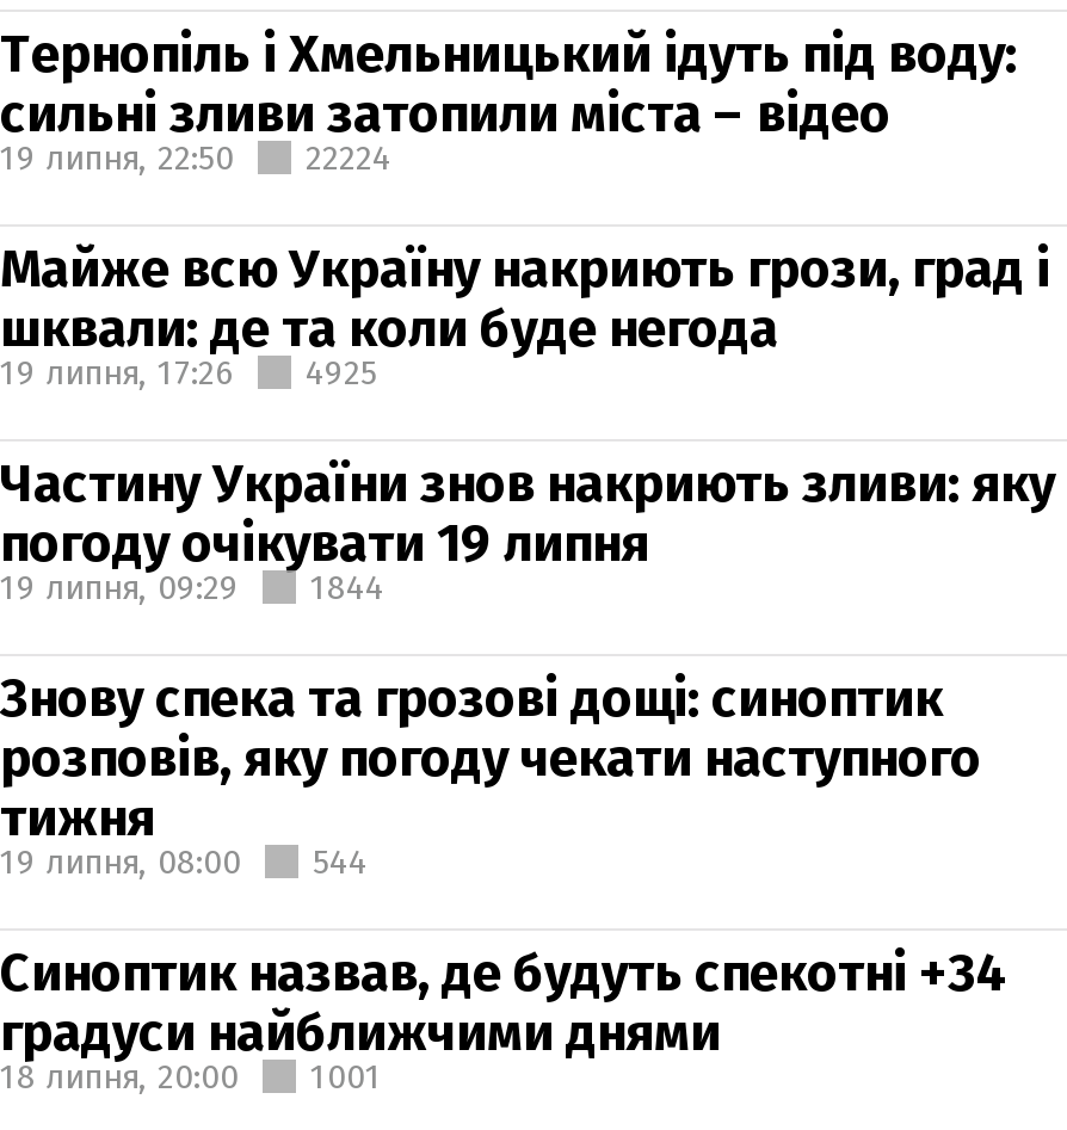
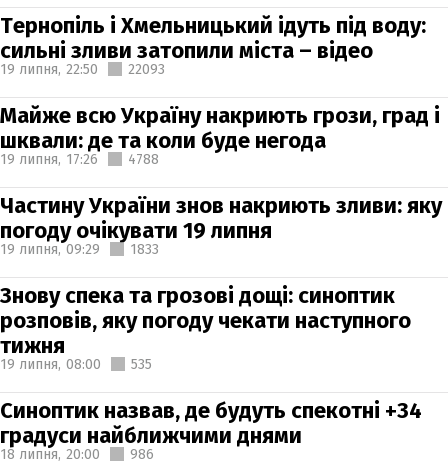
[0,137,391,178] 19 липня, 22:50 22224 -> [0,60,165,77] 19 липня, 22:50 22093
[0,352,377,393] 19 липня, 17:26 4925 -> [0,150,159,167] 19 липня, 17:26 4788
[0,567,384,607] 19 липня, 09:29 1844 -> [0,240,159,257] 19 липня, 09:29 1833
[0,841,368,882] 19 липня, 08:00 544 -> [0,355,152,372] 19 липня, 08:00 535
[0,1056,382,1097] 18 липня, 20:00 1001 -> [0,445,154,462] 18 липня, 20:00 986

